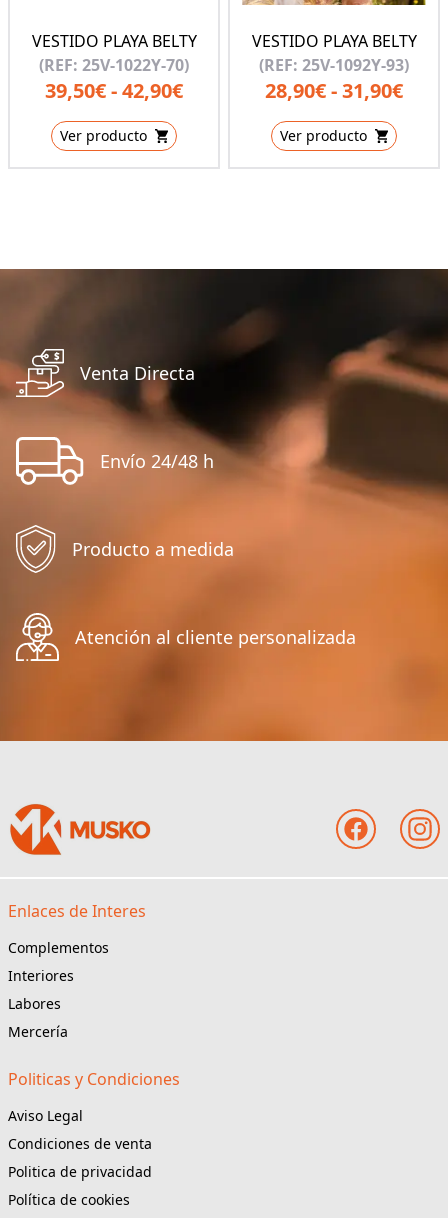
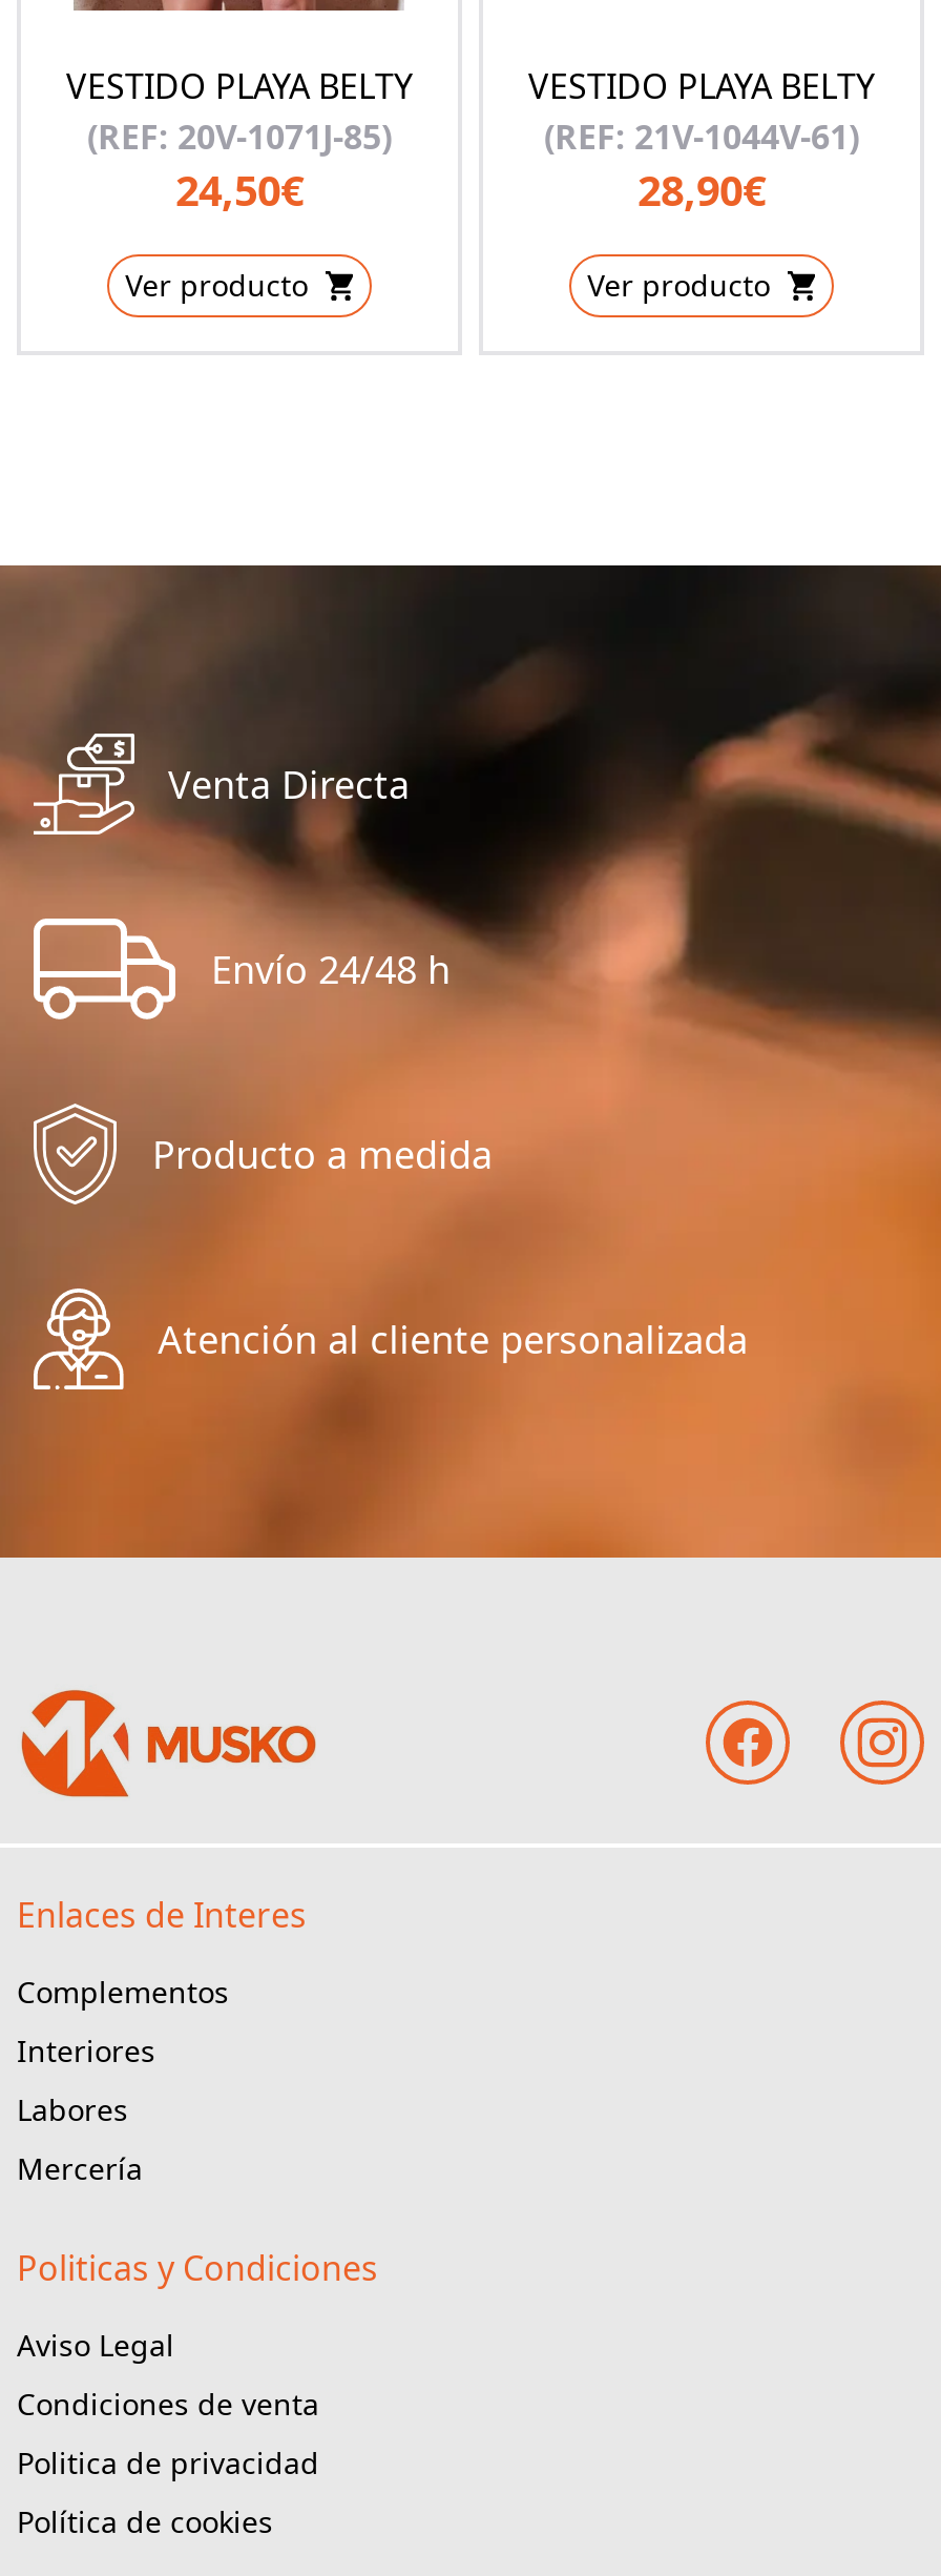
[39,54,189,104] (REF: 25V-1022Y-70) | 39,50€ - 42,90€ -> [87,113,392,218] (REF: 20V-1071J-85) | 24,50€
[259,54,409,104] (REF: 25V-1092Y-93) | 28,90€ - 31,90€ -> [544,113,859,218] (REF: 21V-1044V-61) | 28,90€

